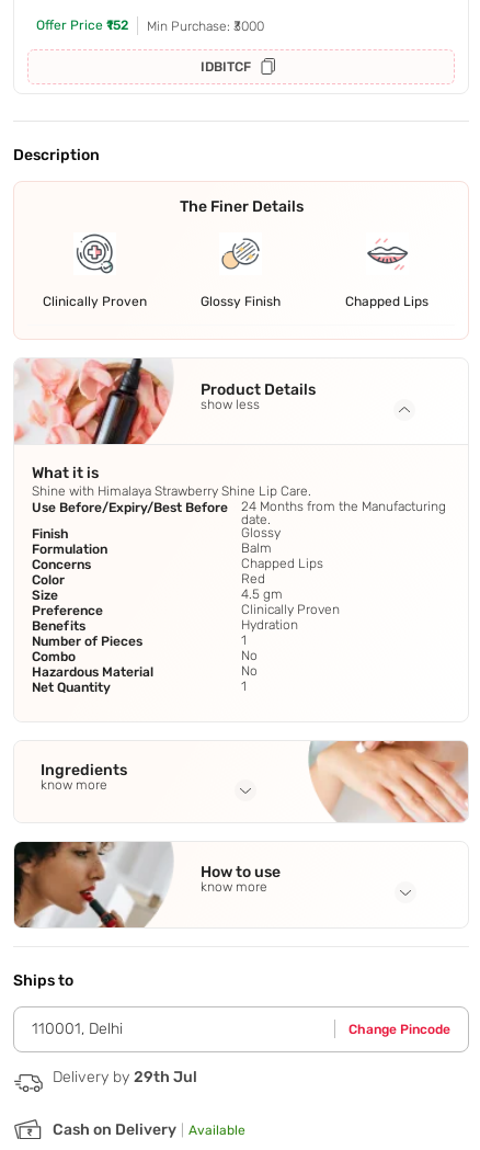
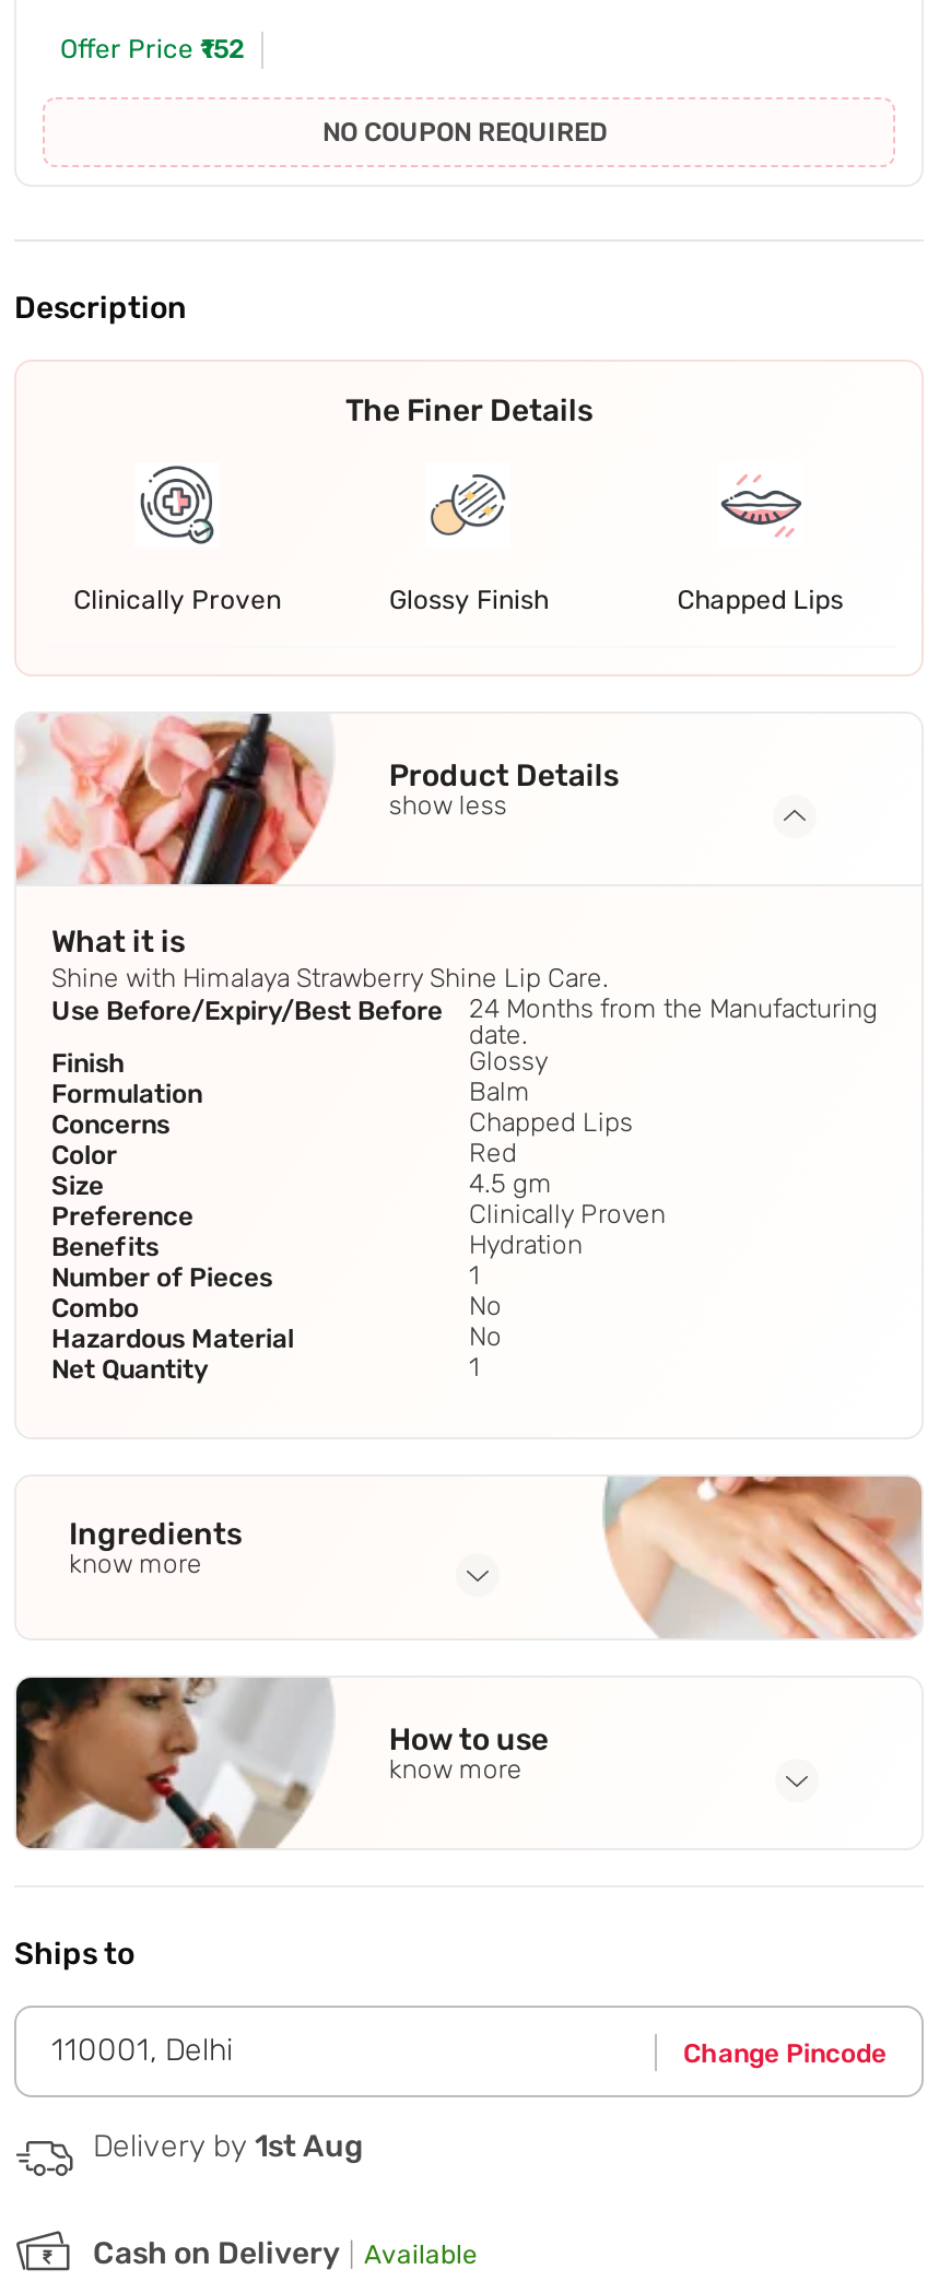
[147,18,264,75] Min Purchase: ₹3000 | IDBITCF -> [322,118,607,148] NO COUPON REQUIRED
[53,1068,197,1086] Delivery by 29th Jul -> [93,2128,364,2165] Delivery by 1st Aug

